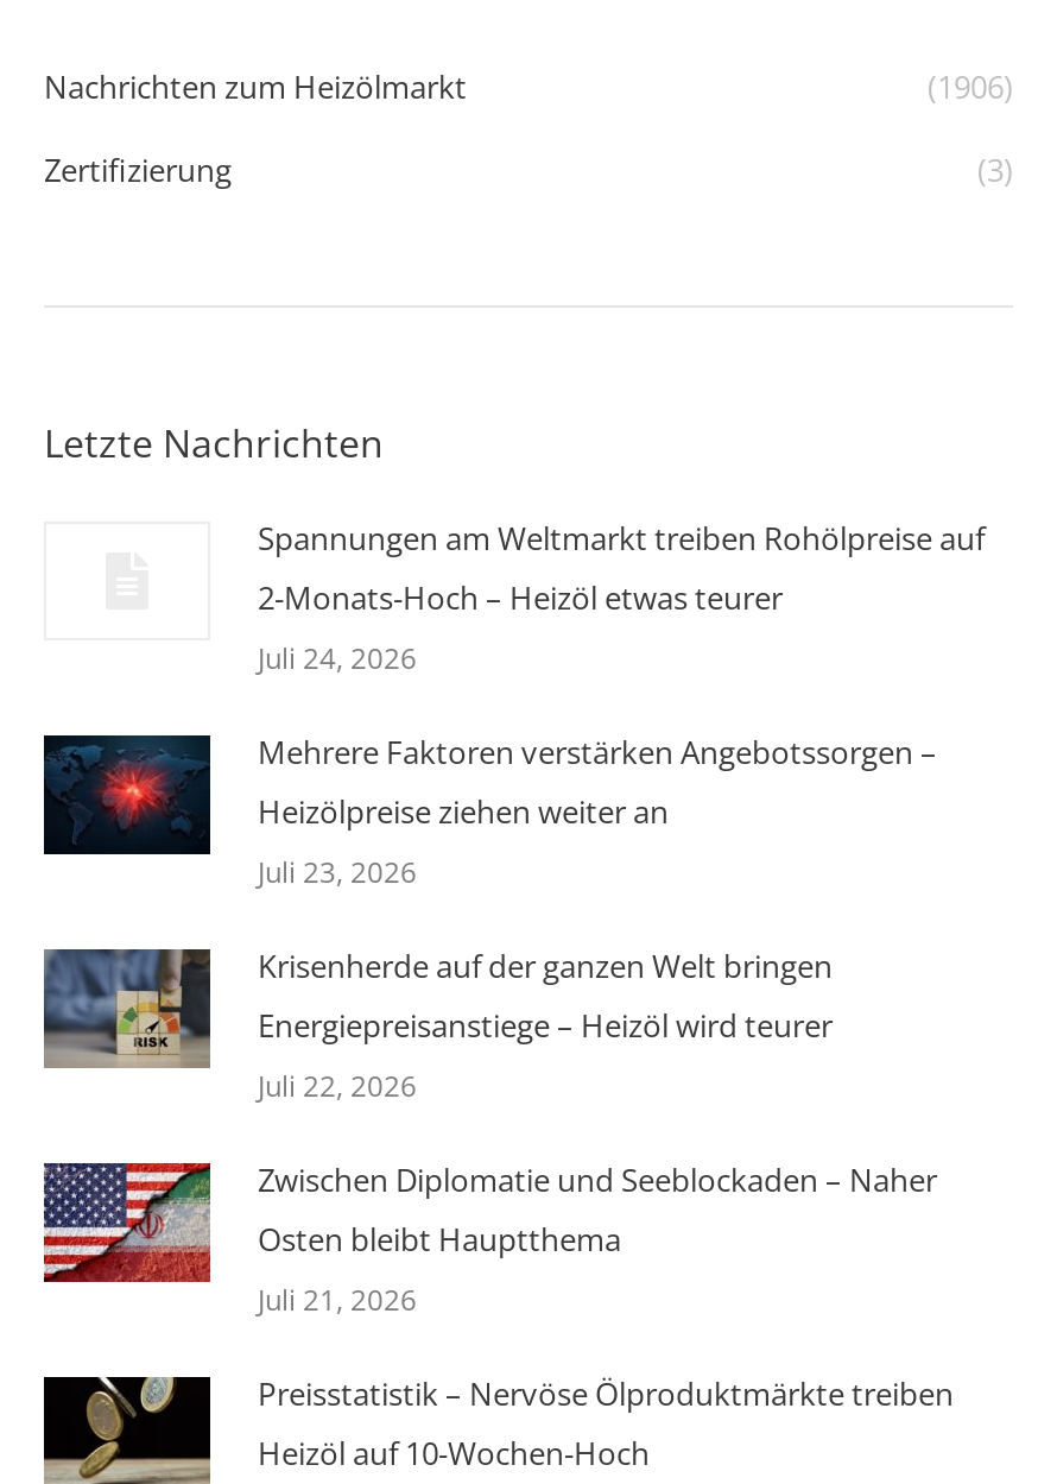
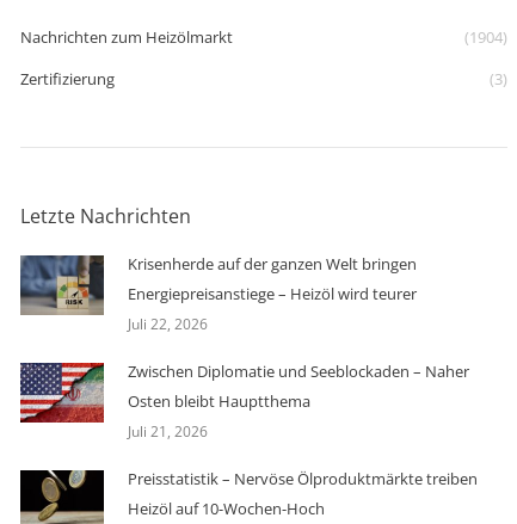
[928,66,1013,108] (1906) -> [464,26,507,48] (1904)
[42,517,985,893] [image] | Spannungen am Weltmarkt treiben Rohölpreise auf | 2-Monats-Hoch – Heizöl etwas teurer | Juli 24, 2026 | Mehrere Faktoren verstärken Angebotssorgen – | Heizölpreise ziehen weiter an | Juli 23, 2026 -> none

